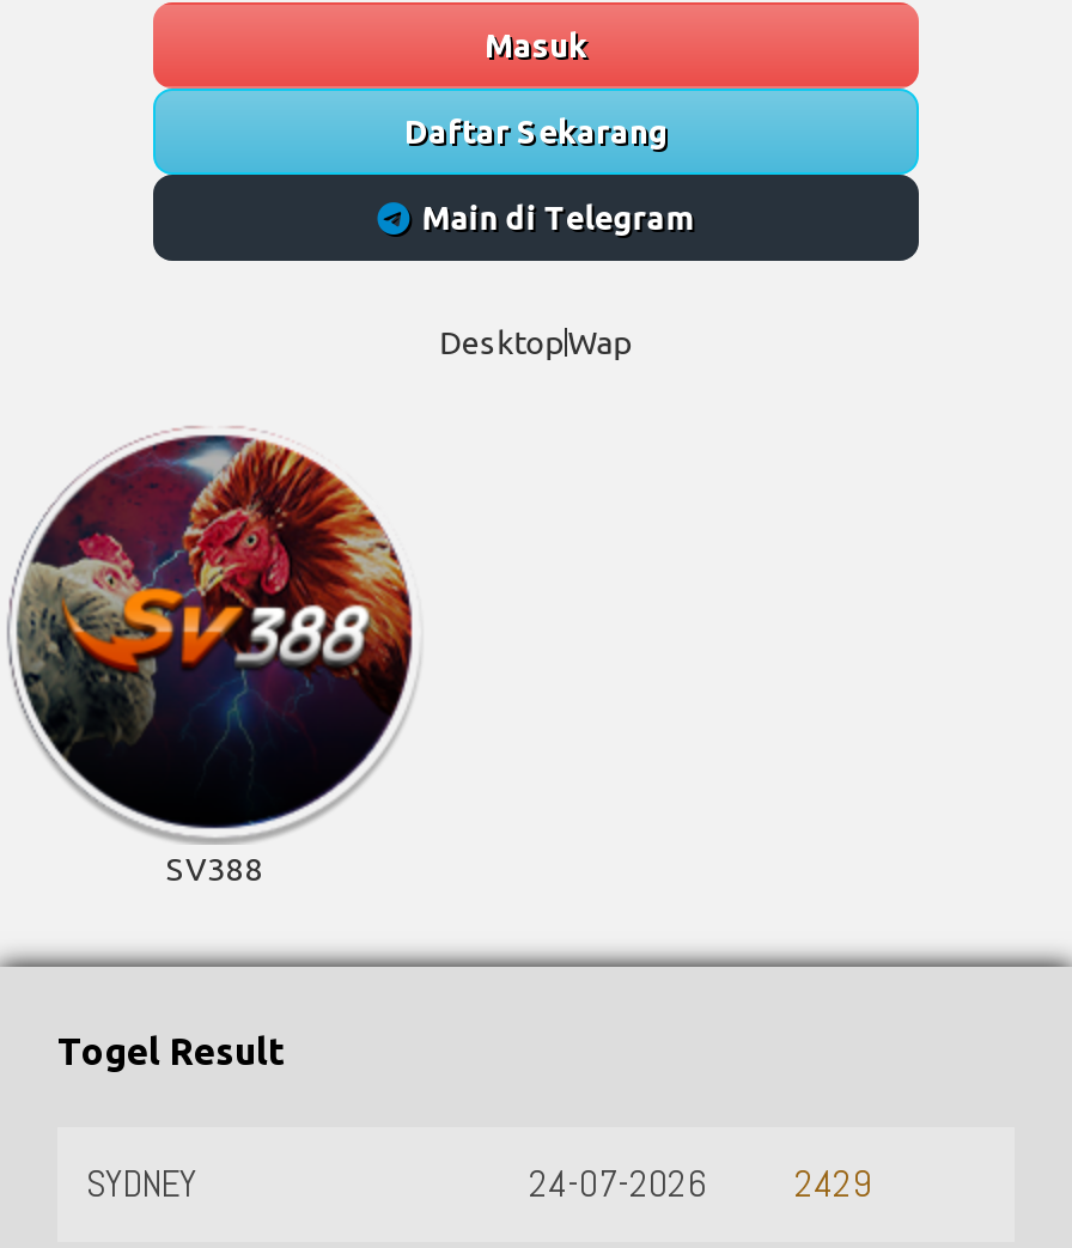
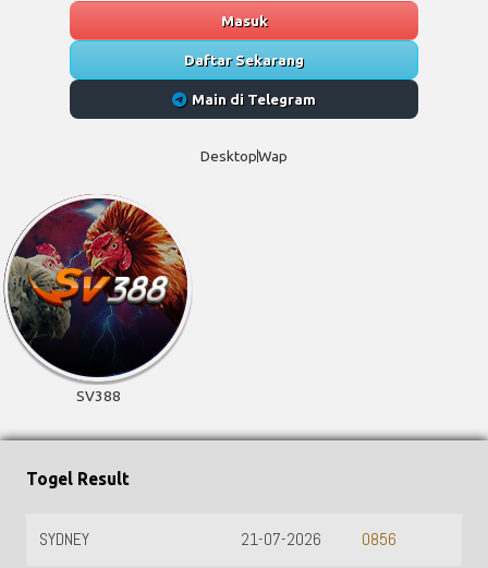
[529,1159,706,1207] 24-07-2026 -> [241,528,321,550] 21-07-2026
[794,1161,871,1209] 2429 -> [362,529,396,551] 0856

